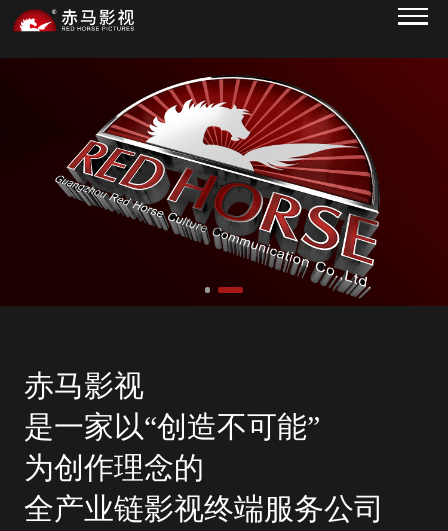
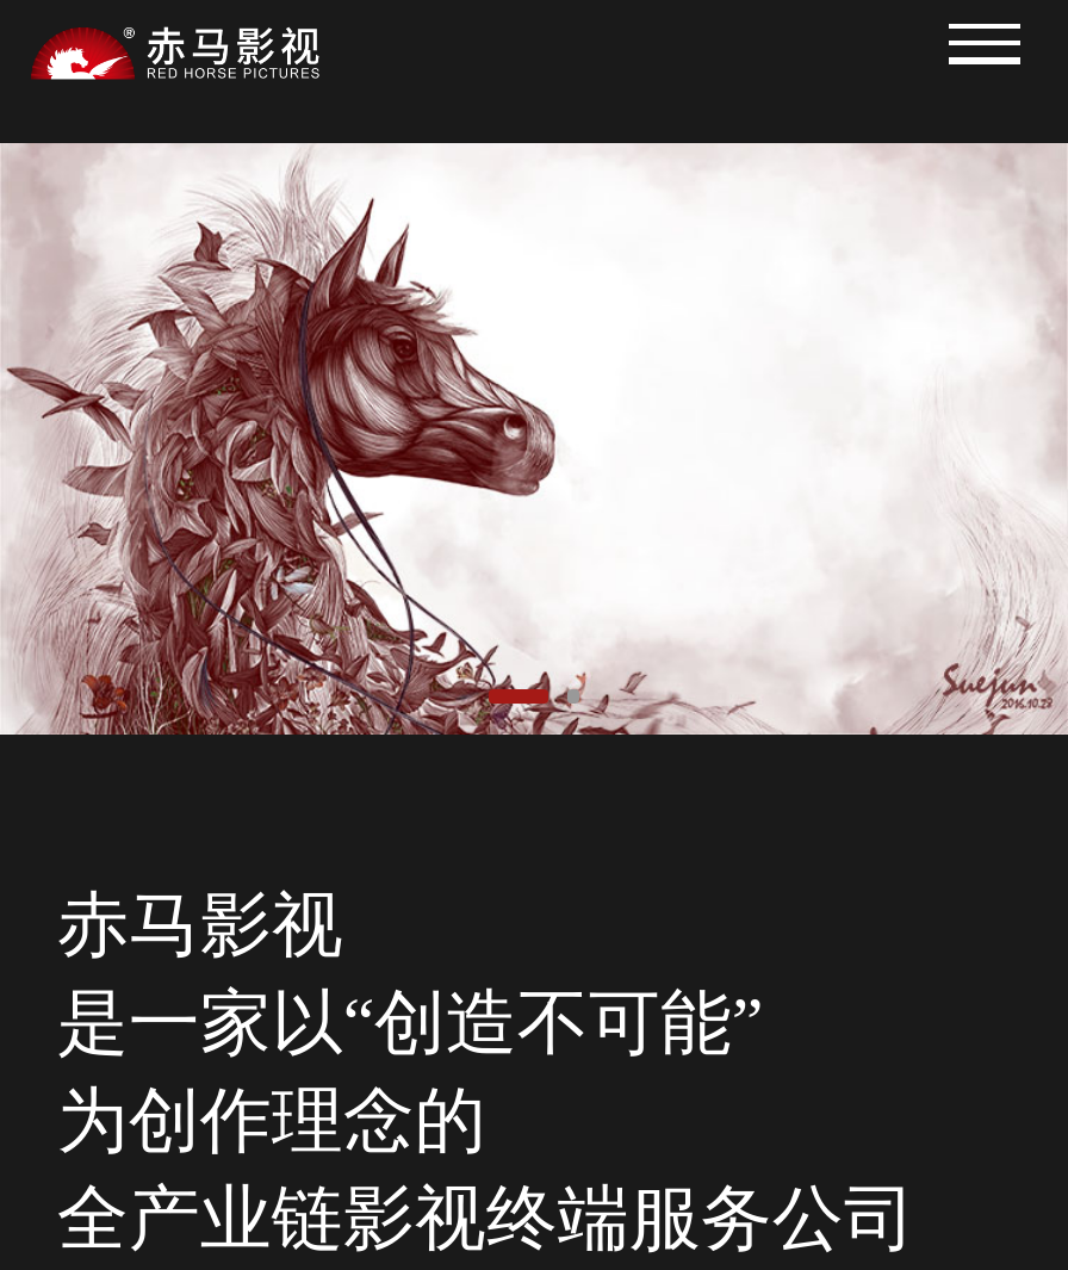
[3,58,445,306] [image] -> [7,141,1061,737] [image]

